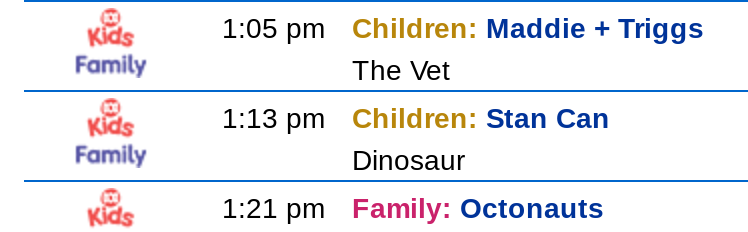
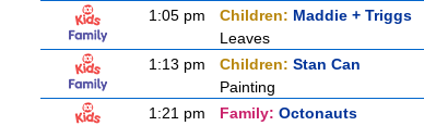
[352,54,450,86] The Vet -> [220,29,270,47] Leaves
[352,144,466,176] Dinosaur -> [220,78,275,96] Painting

